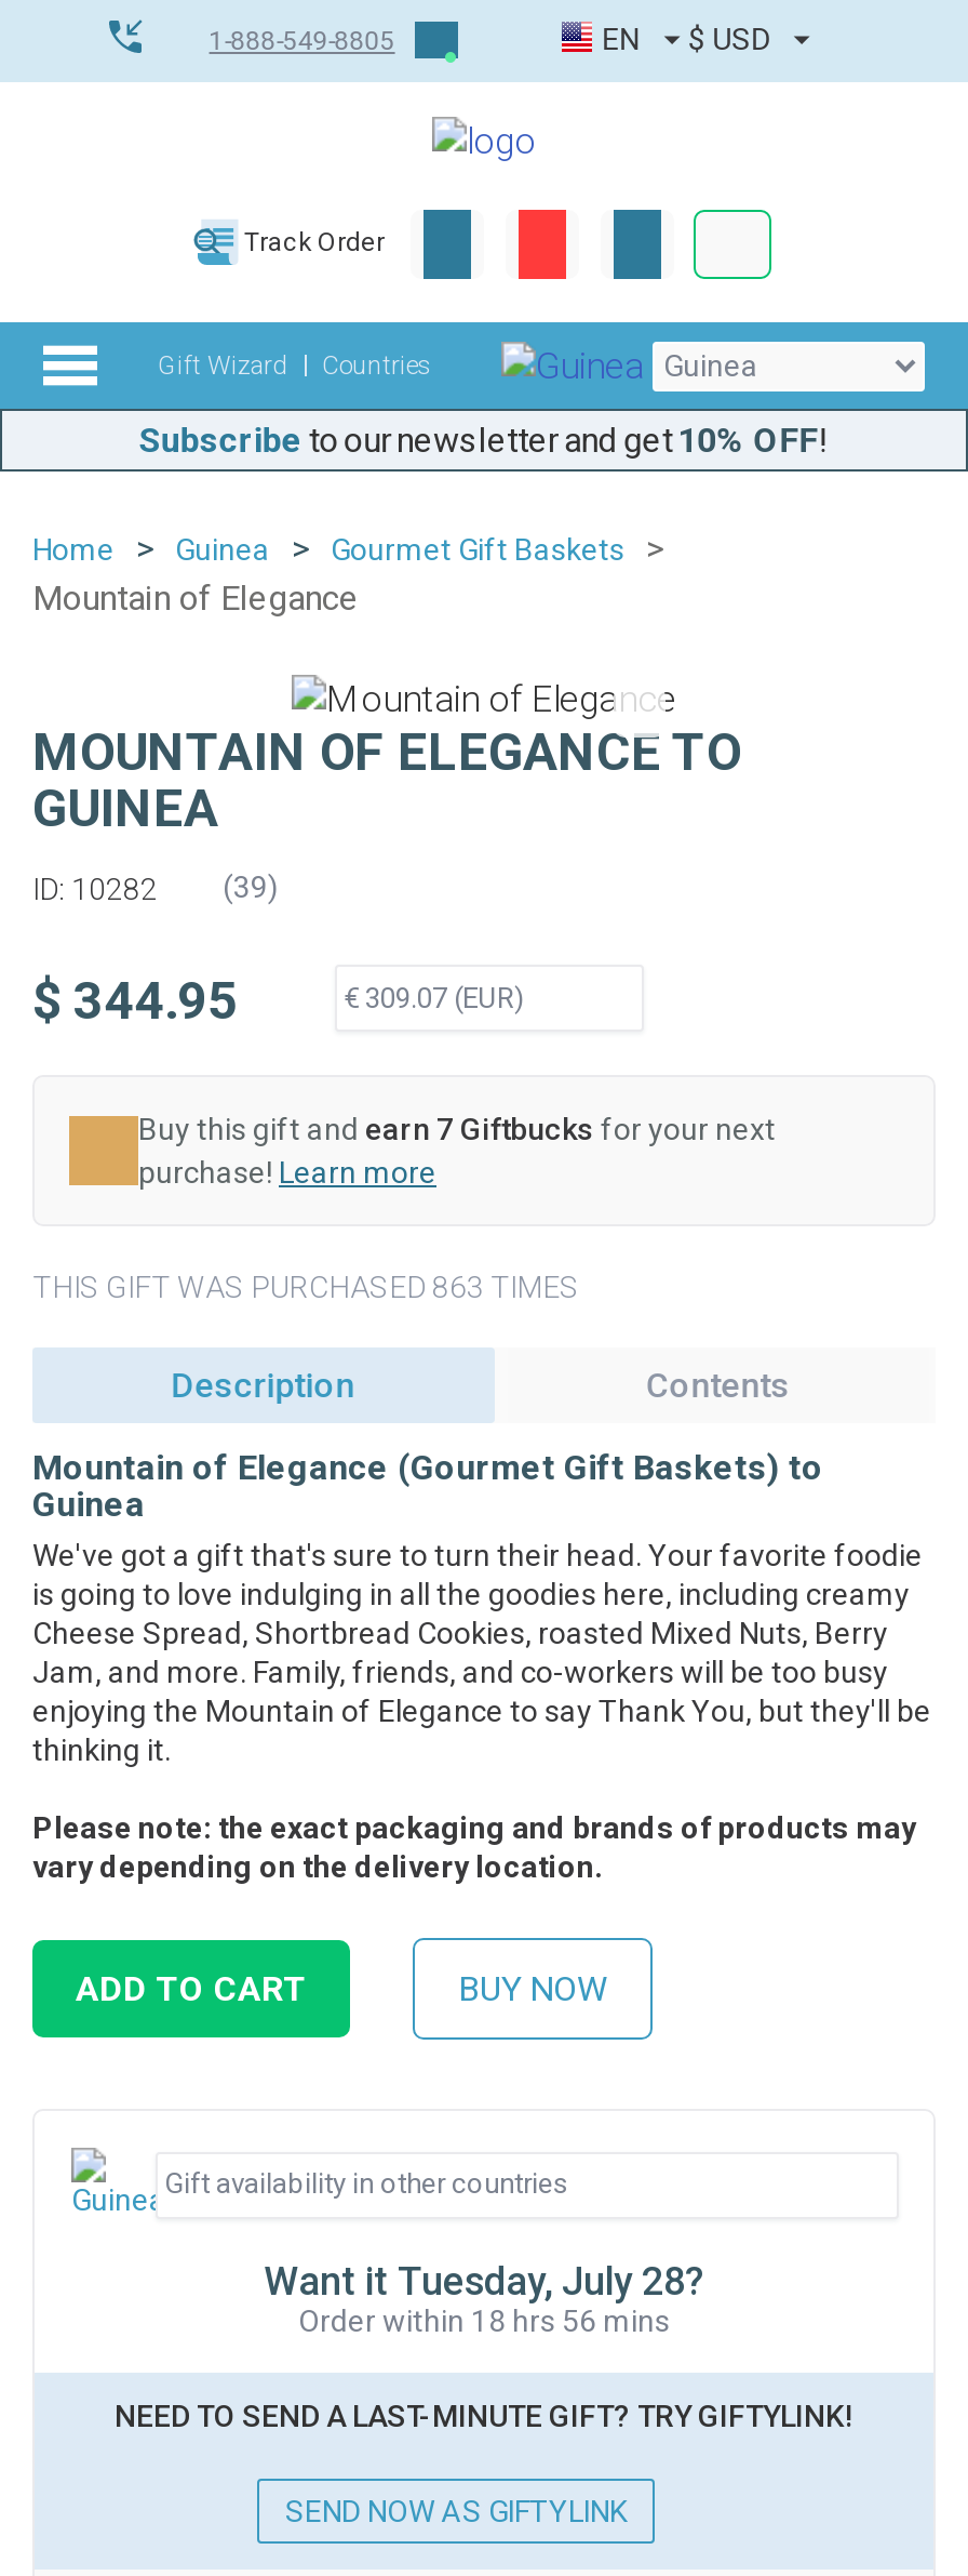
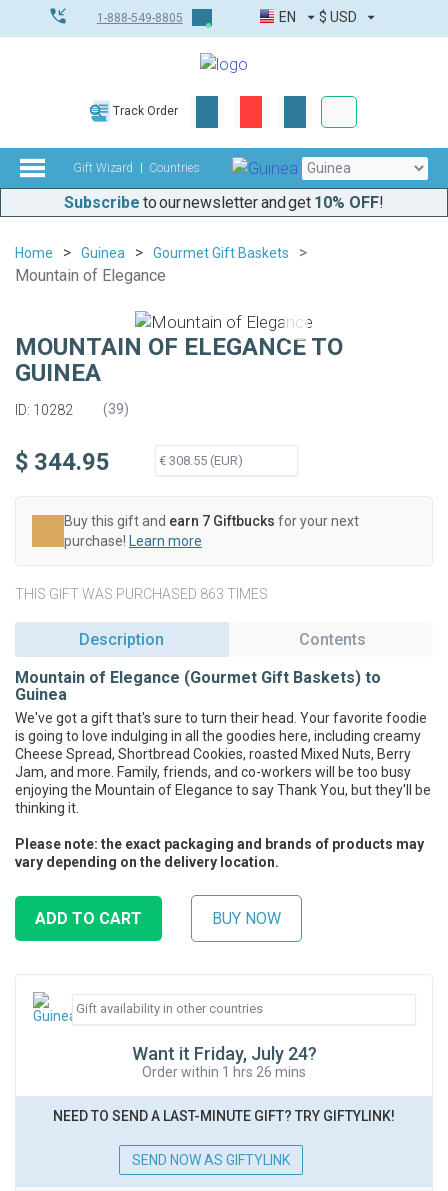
[264,2258,704,2303] Want it Tuesday, July 28? -> [131,1043,316,1064] Want it Friday, July 24?
[298,2303,670,2338] Order within 18 hrs 56 mins -> [142,1064,306,1080] Order within 1 hrs 26 mins

